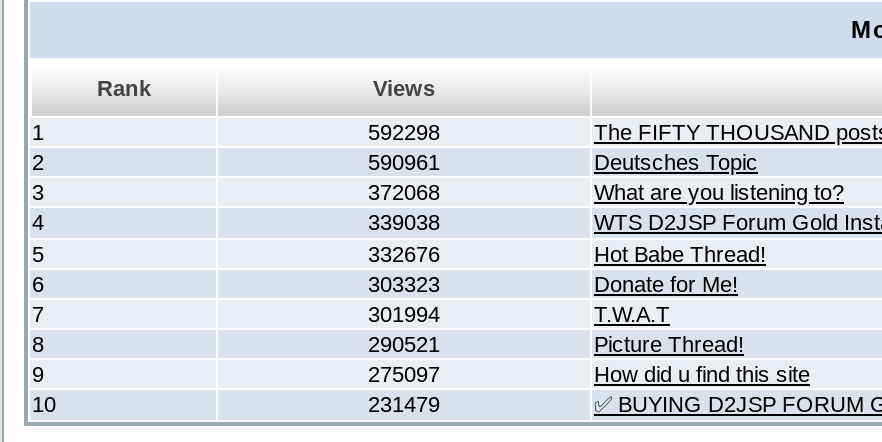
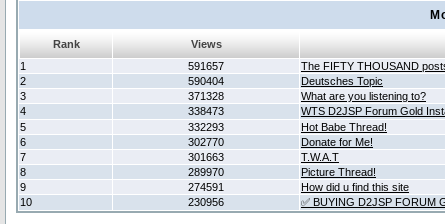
[368,120,440,144] 592298 -> [188,60,224,72] 591657
[368,150,440,174] 590961 -> [188,75,224,87] 590404
[368,180,440,204] 372068 -> [188,90,224,102] 371328
[368,210,440,234] 339038 -> [188,105,224,117] 338473
[368,242,440,266] 332676 -> [188,121,224,133] 332293
[368,272,440,296] 303323 -> [188,136,224,148] 302770
[368,302,440,326] 301994 -> [188,151,224,163] 301663
[368,332,440,356] 290521 -> [188,166,224,178] 289970
[368,362,440,386] 275097 -> [188,181,224,193] 274591
[368,392,440,416] 231479 -> [188,196,224,208] 230956

